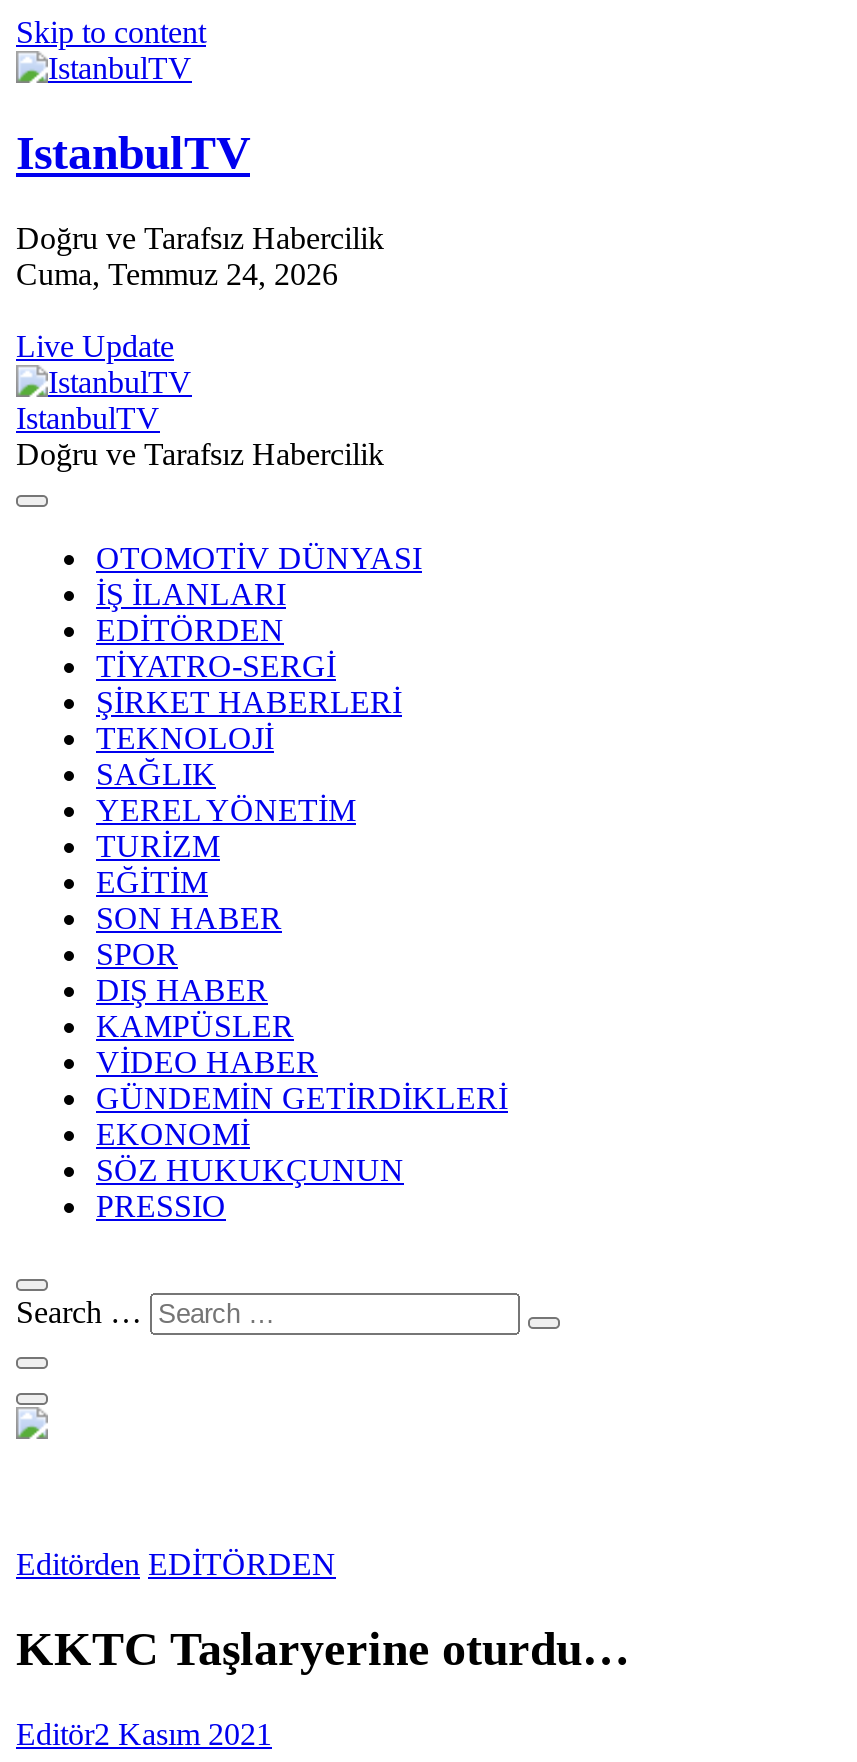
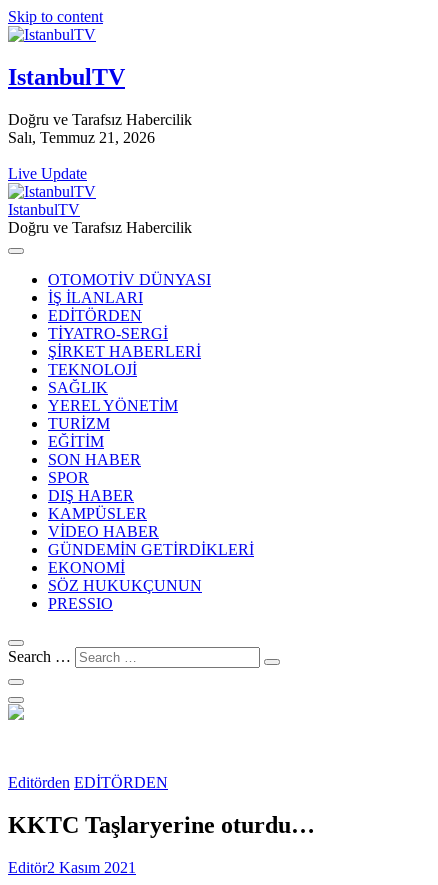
[16,257,338,291] Cuma, Temmuz 24, 2026 -> [8,129,155,146] Salı, Temmuz 21, 2026

